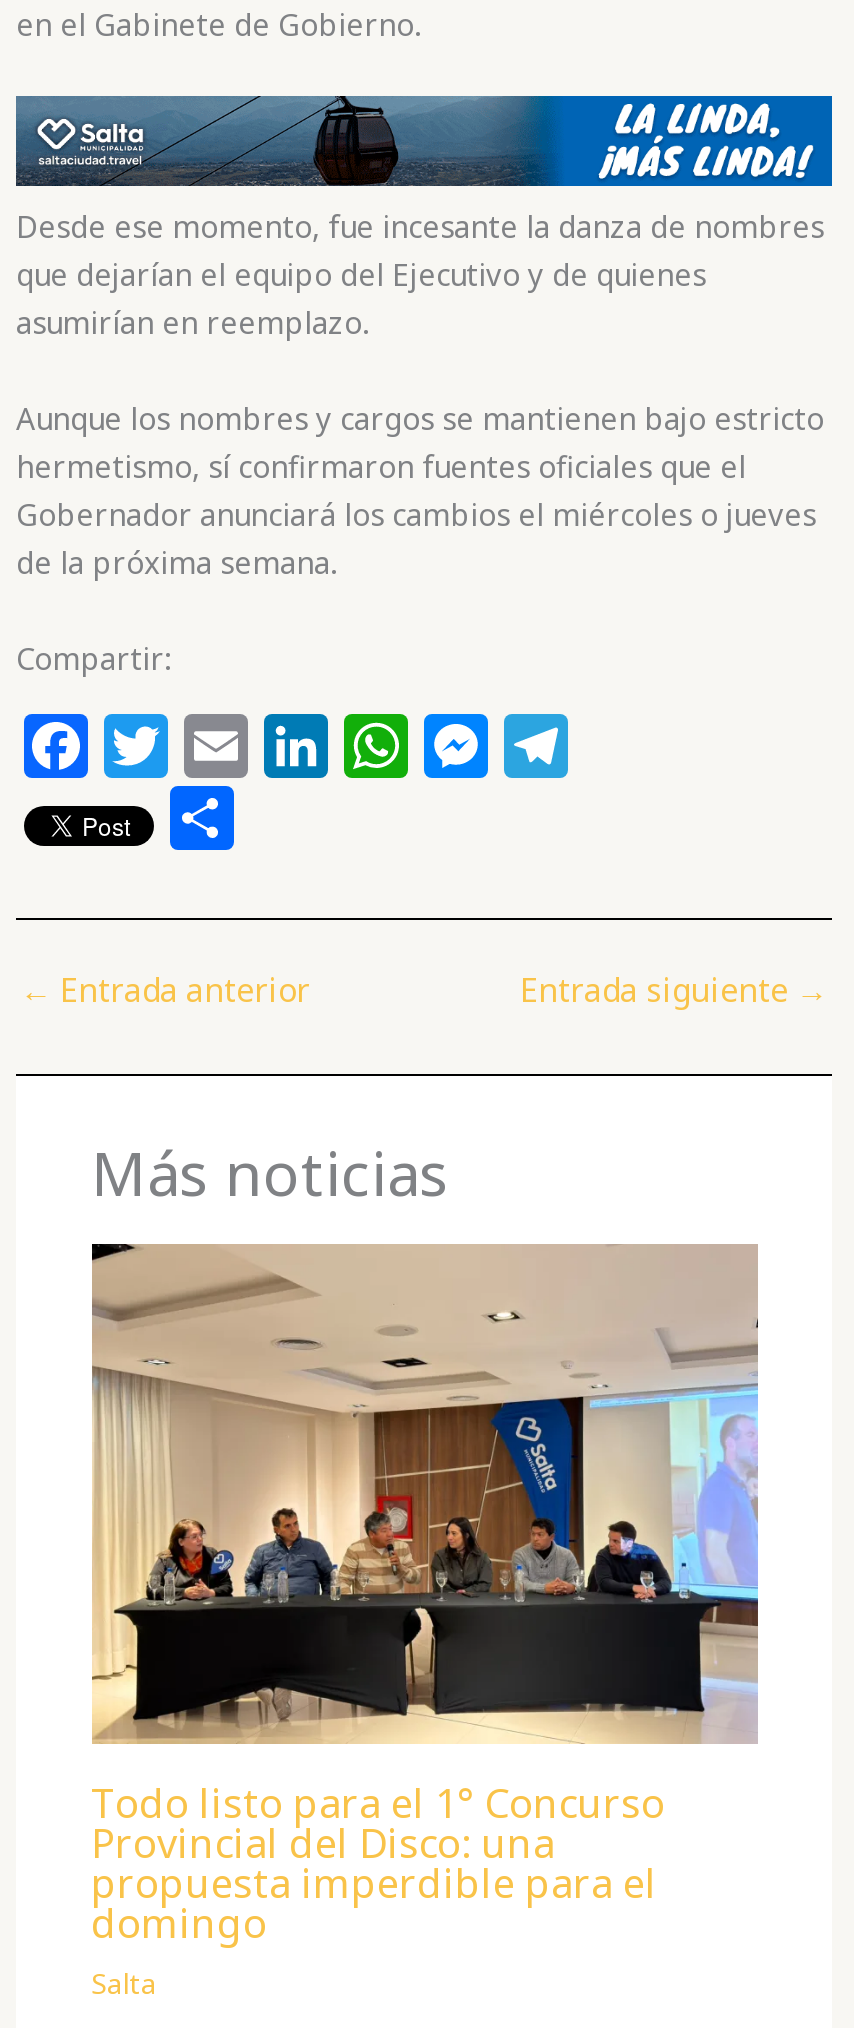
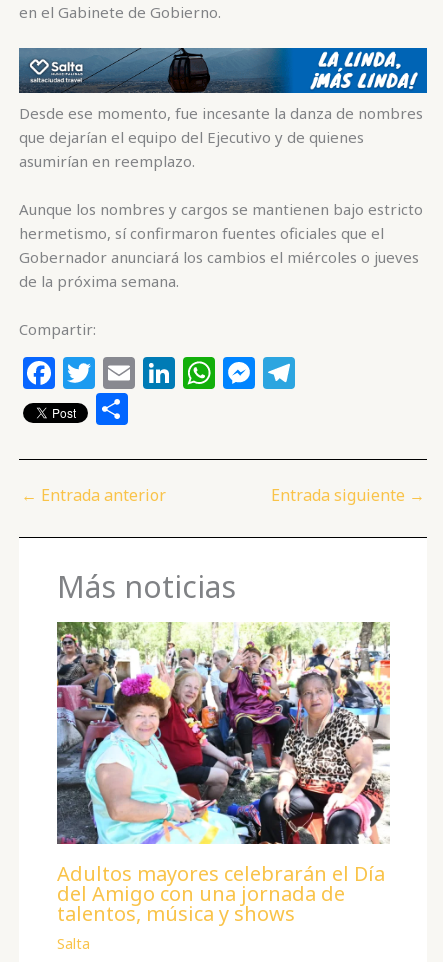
[90,1242,760,1949] [image] | Todo listo para el 1° Concurso | Provincial del Disco: una | propuesta imperdible para el | domingo -> [56,621,391,927] [image] | Adultos mayores celebrarán el Día | del Amigo con una jornada de | talentos, música y shows

